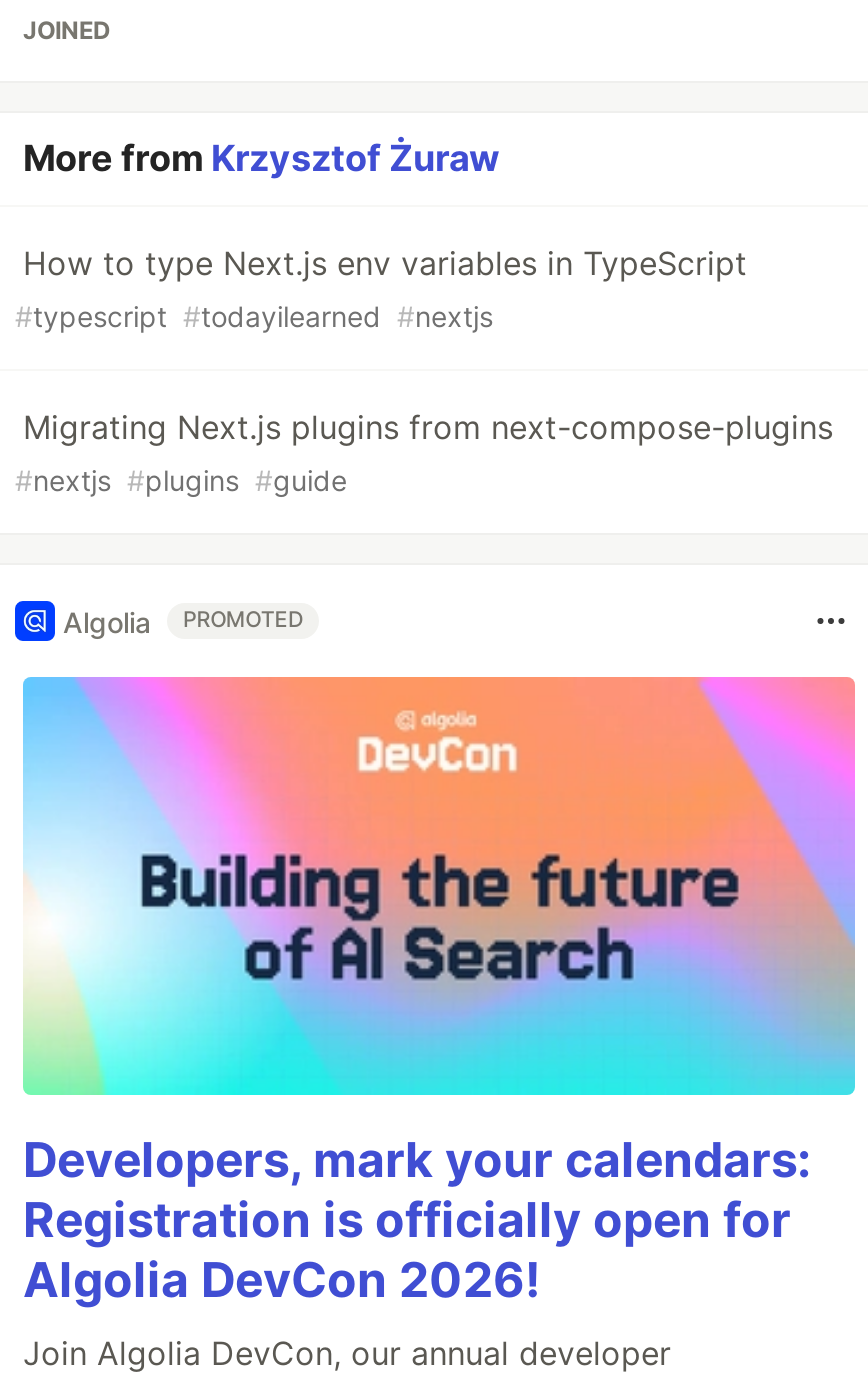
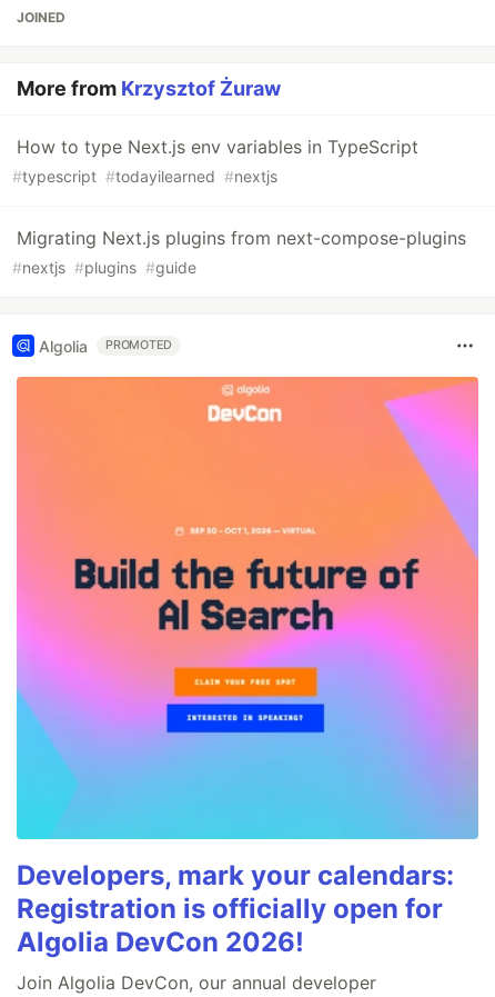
[21,675,855,1097] [image] -> [16,376,479,840] [image]

